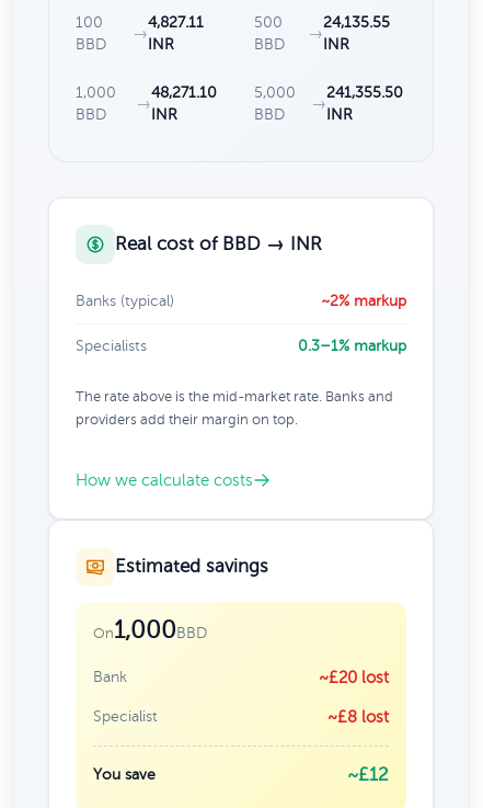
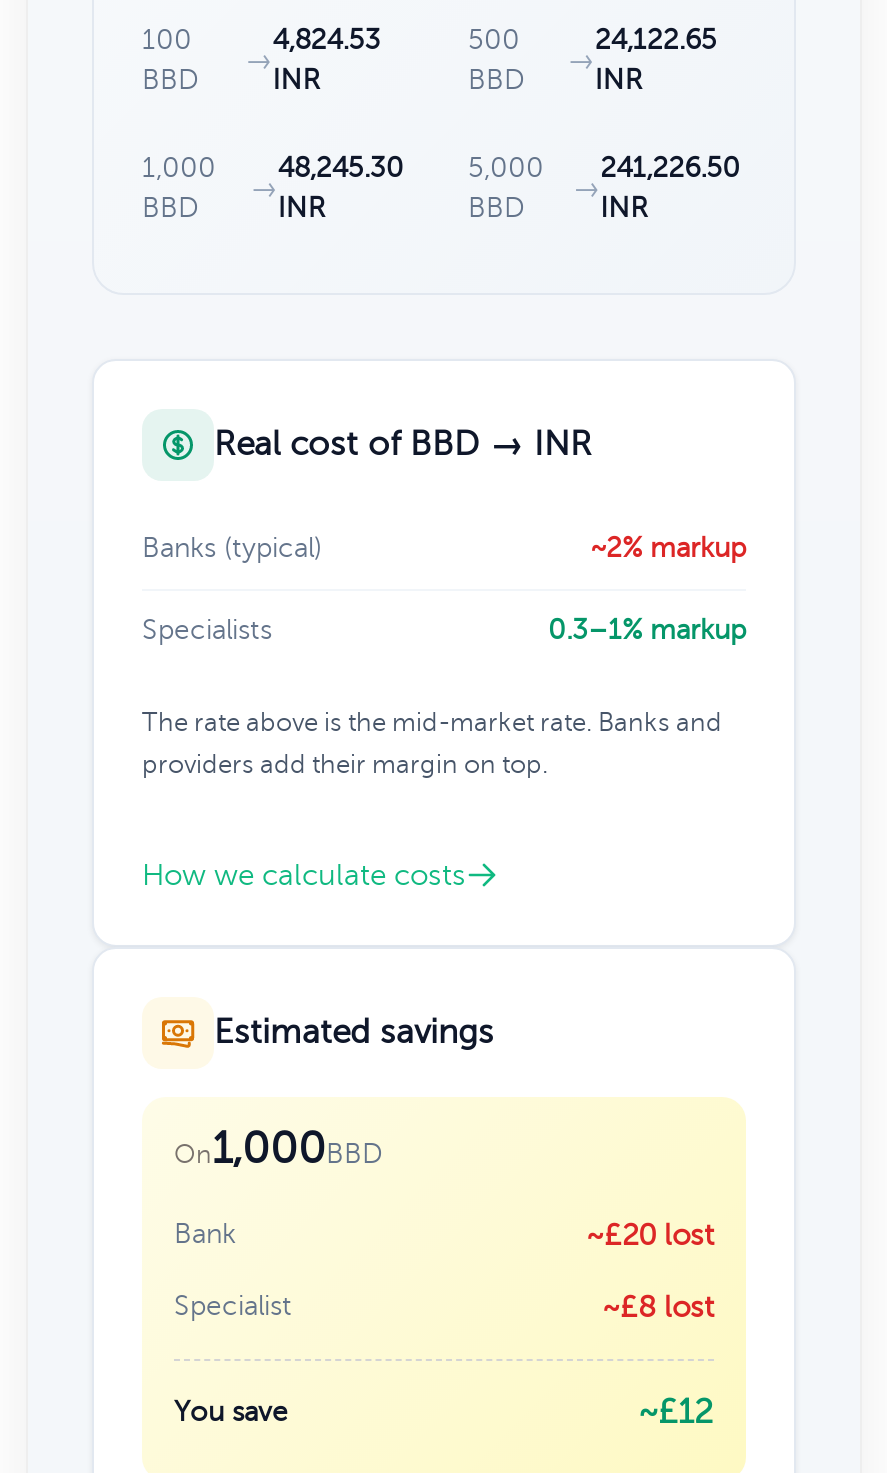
[148,14,204,30] 4,827.11 -> [273,24,381,54] 4,824.53
[323,14,390,30] 24,135.55 -> [595,24,717,54] 24,122.65
[151,84,217,100] 48,271.10 -> [278,152,404,182] 48,245.30
[254,84,403,100] 5,000 241,355.50 -> [468,152,740,182] 5,000 241,226.50

